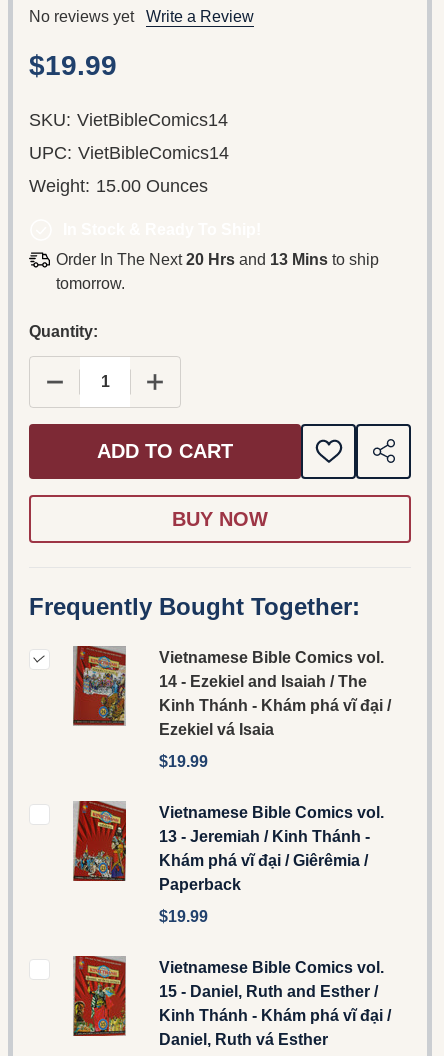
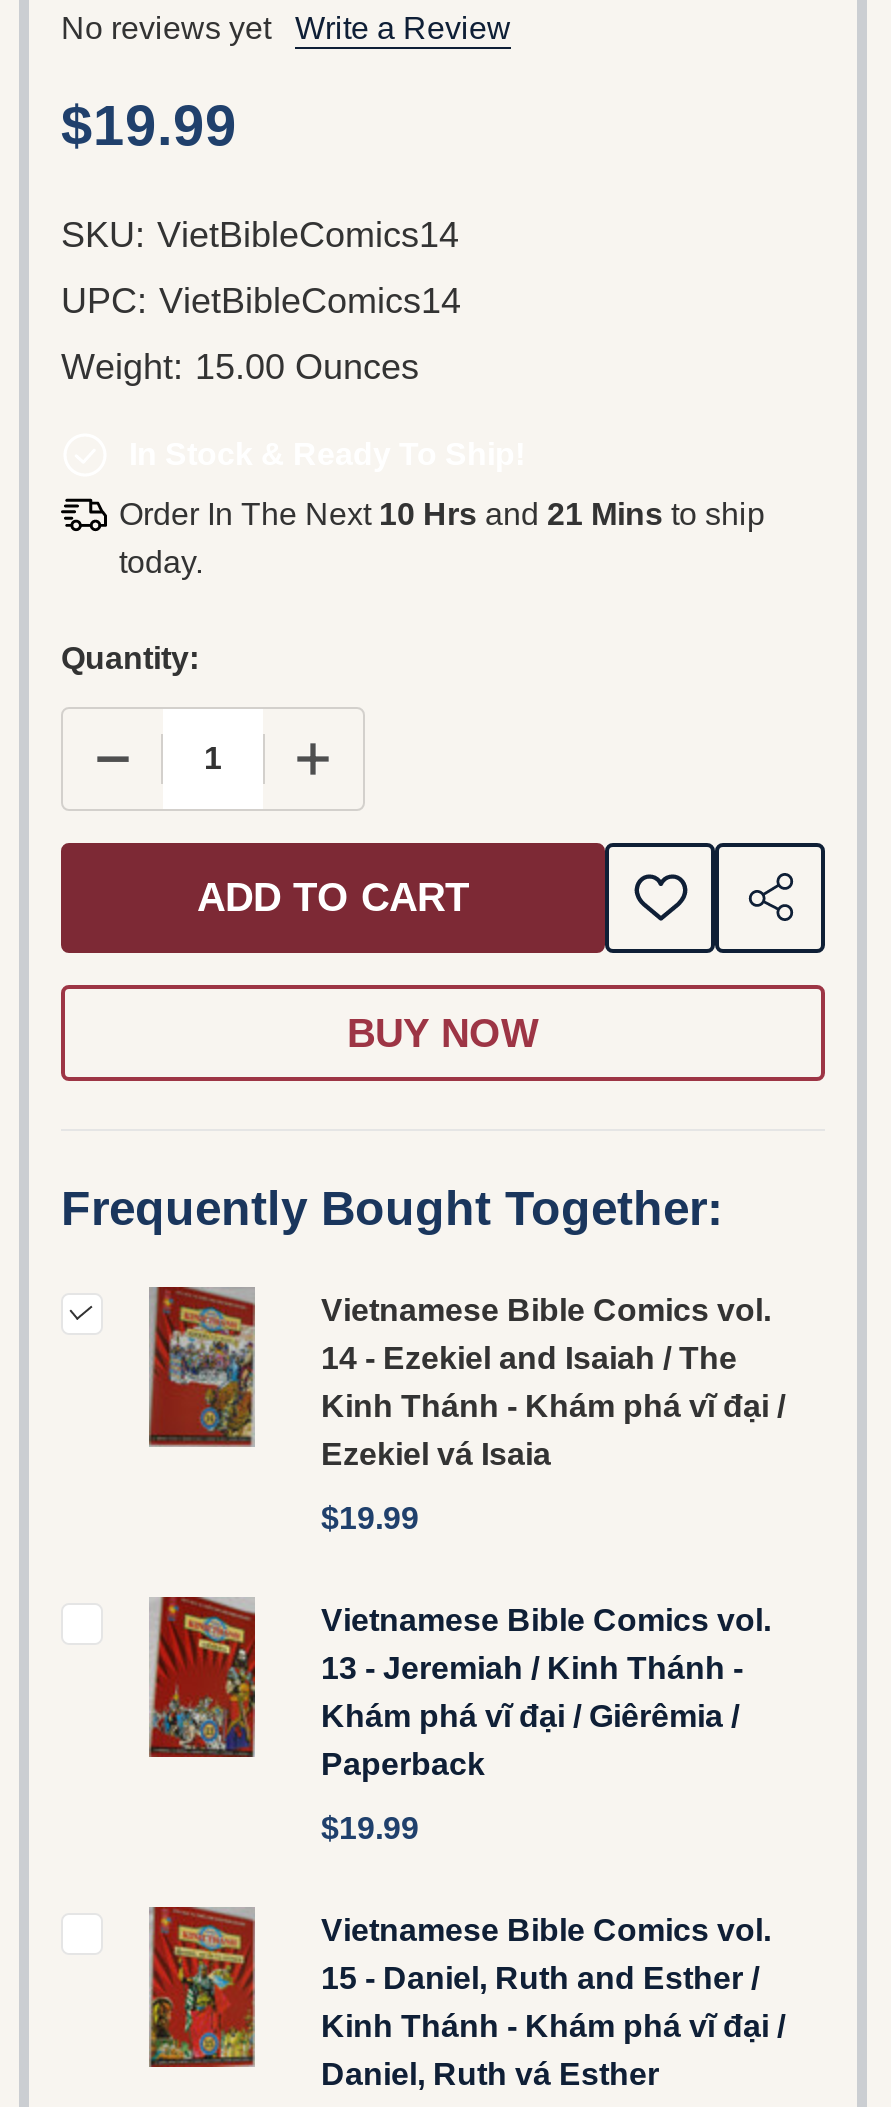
[56,251,379,292] Order In The Next 20 Hrs and 13 Mins to ship | tomorrow. -> [119,497,765,579] Order In The Next 10 Hrs and 21 Mins to ship | today.

